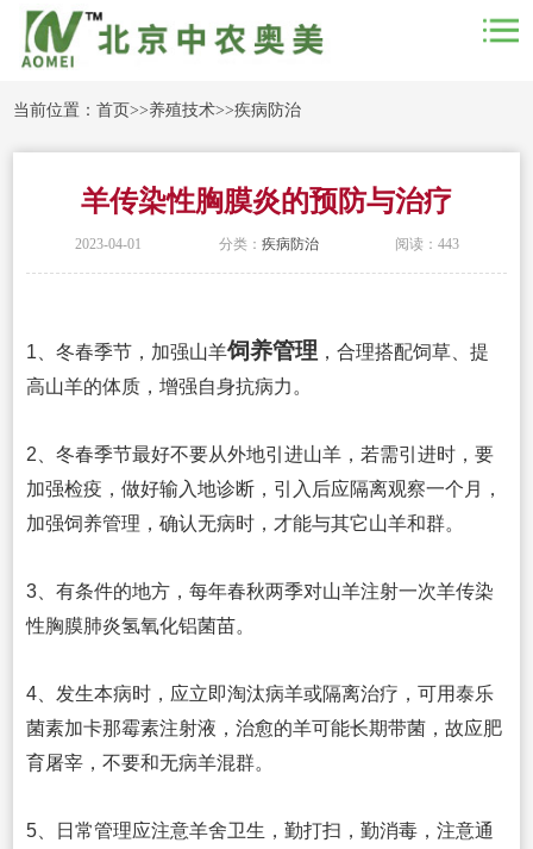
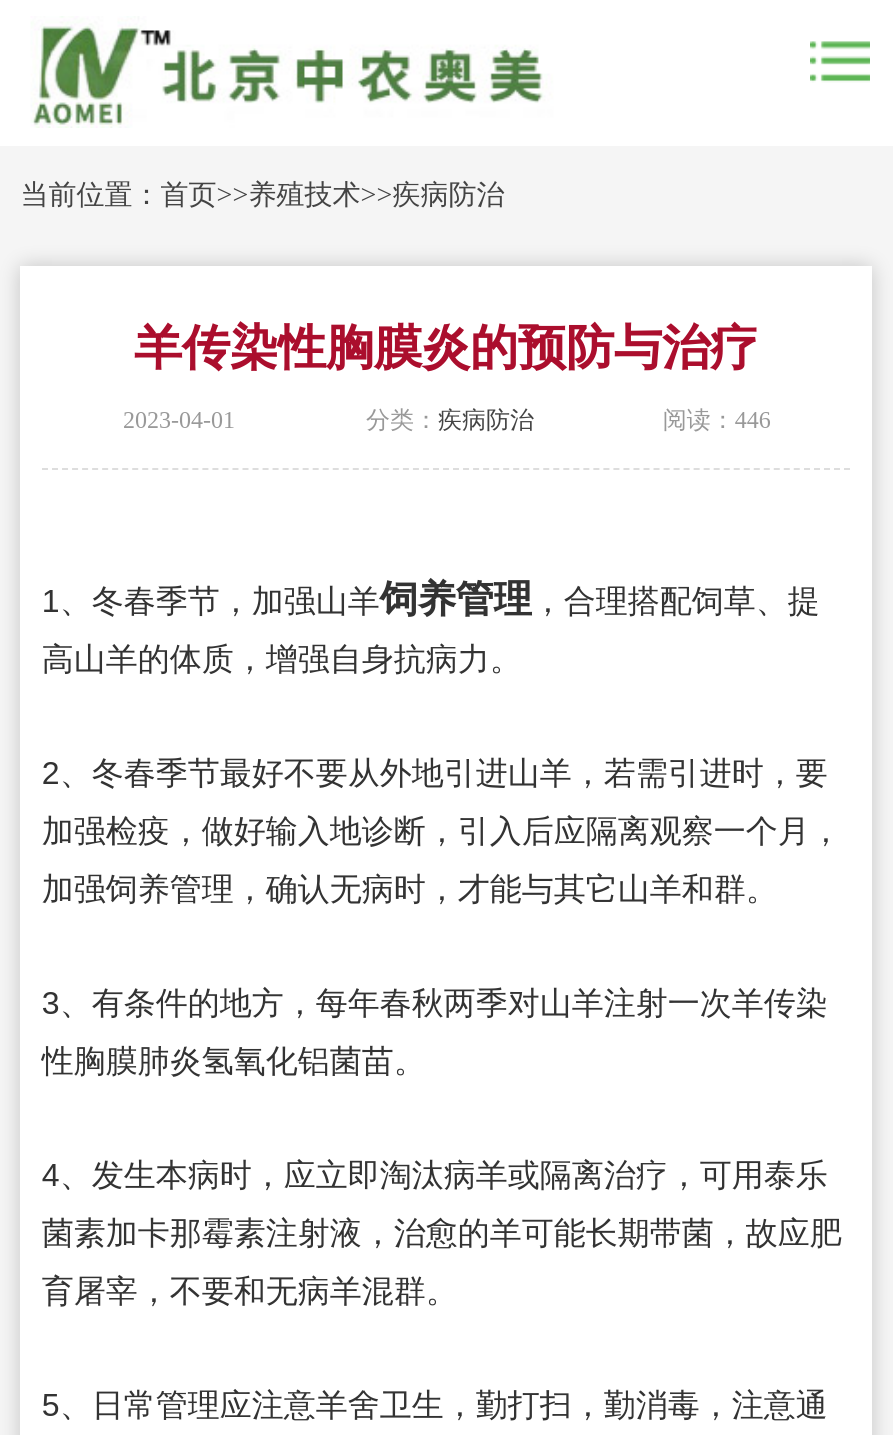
[395,236,460,253] 阅读：443 -> [663,407,771,435] 阅读：446

